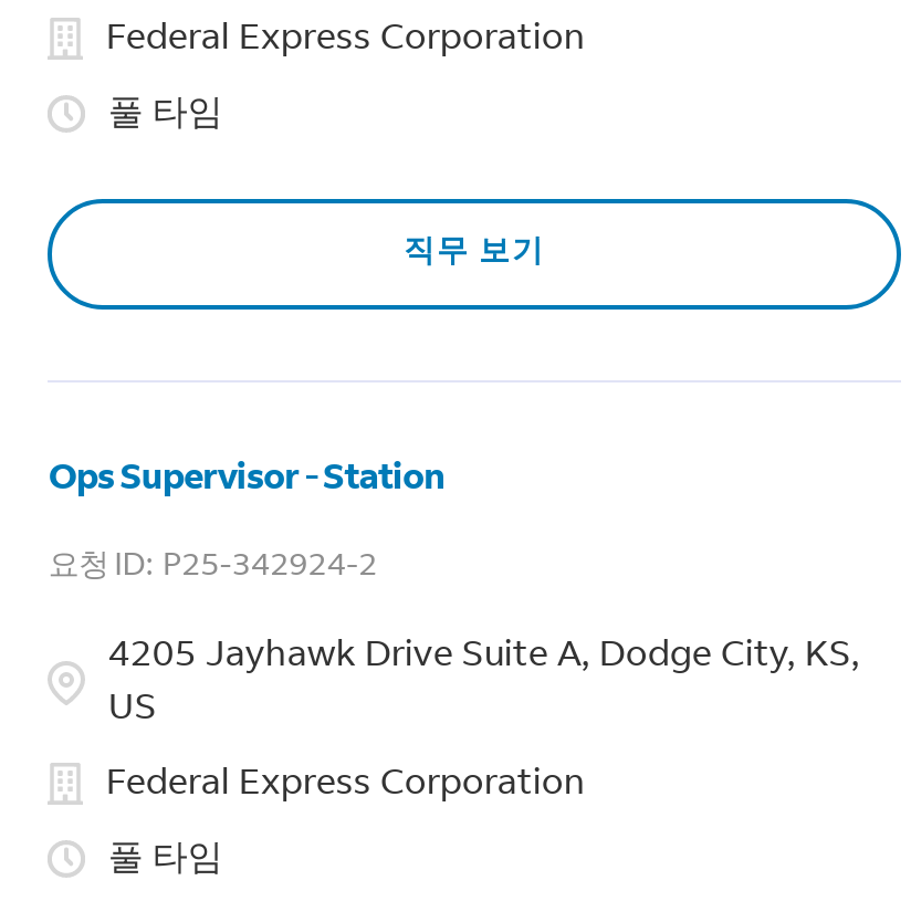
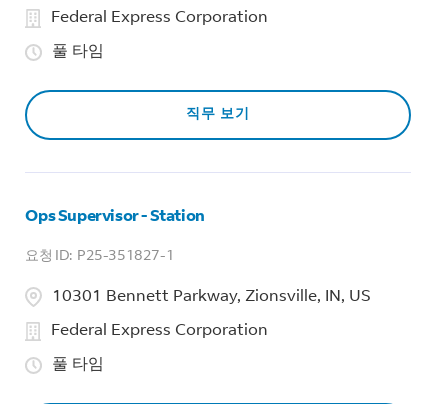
[108,551,860,726] P25-342924-2 | 4205 Jayhawk Drive Suite A, Dodge City, KS, | US -> [52,250,371,305] P25-351827-1 | 10301 Bennett Parkway, Zionsville, IN, US

